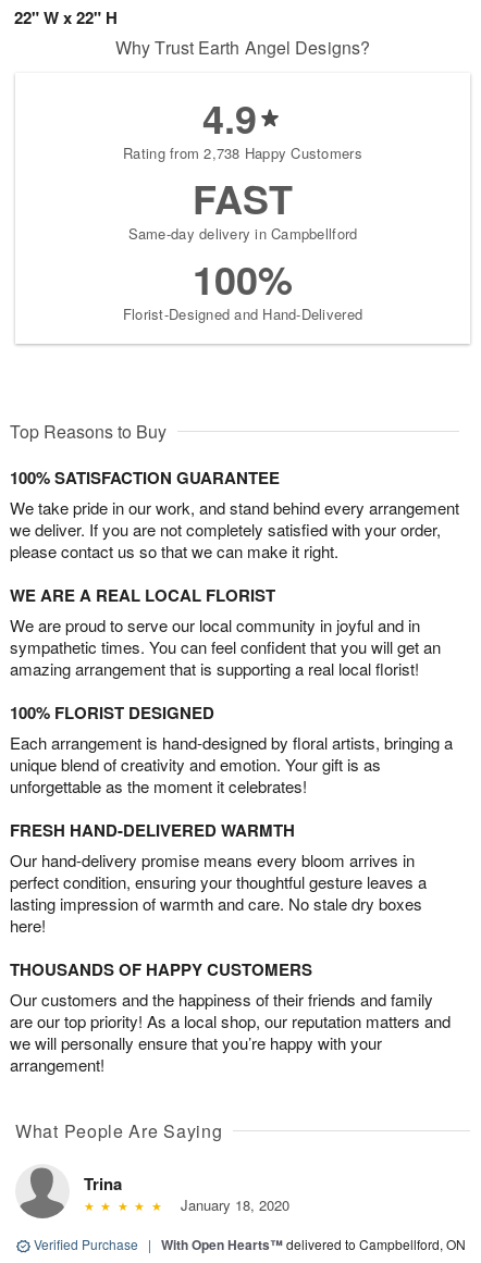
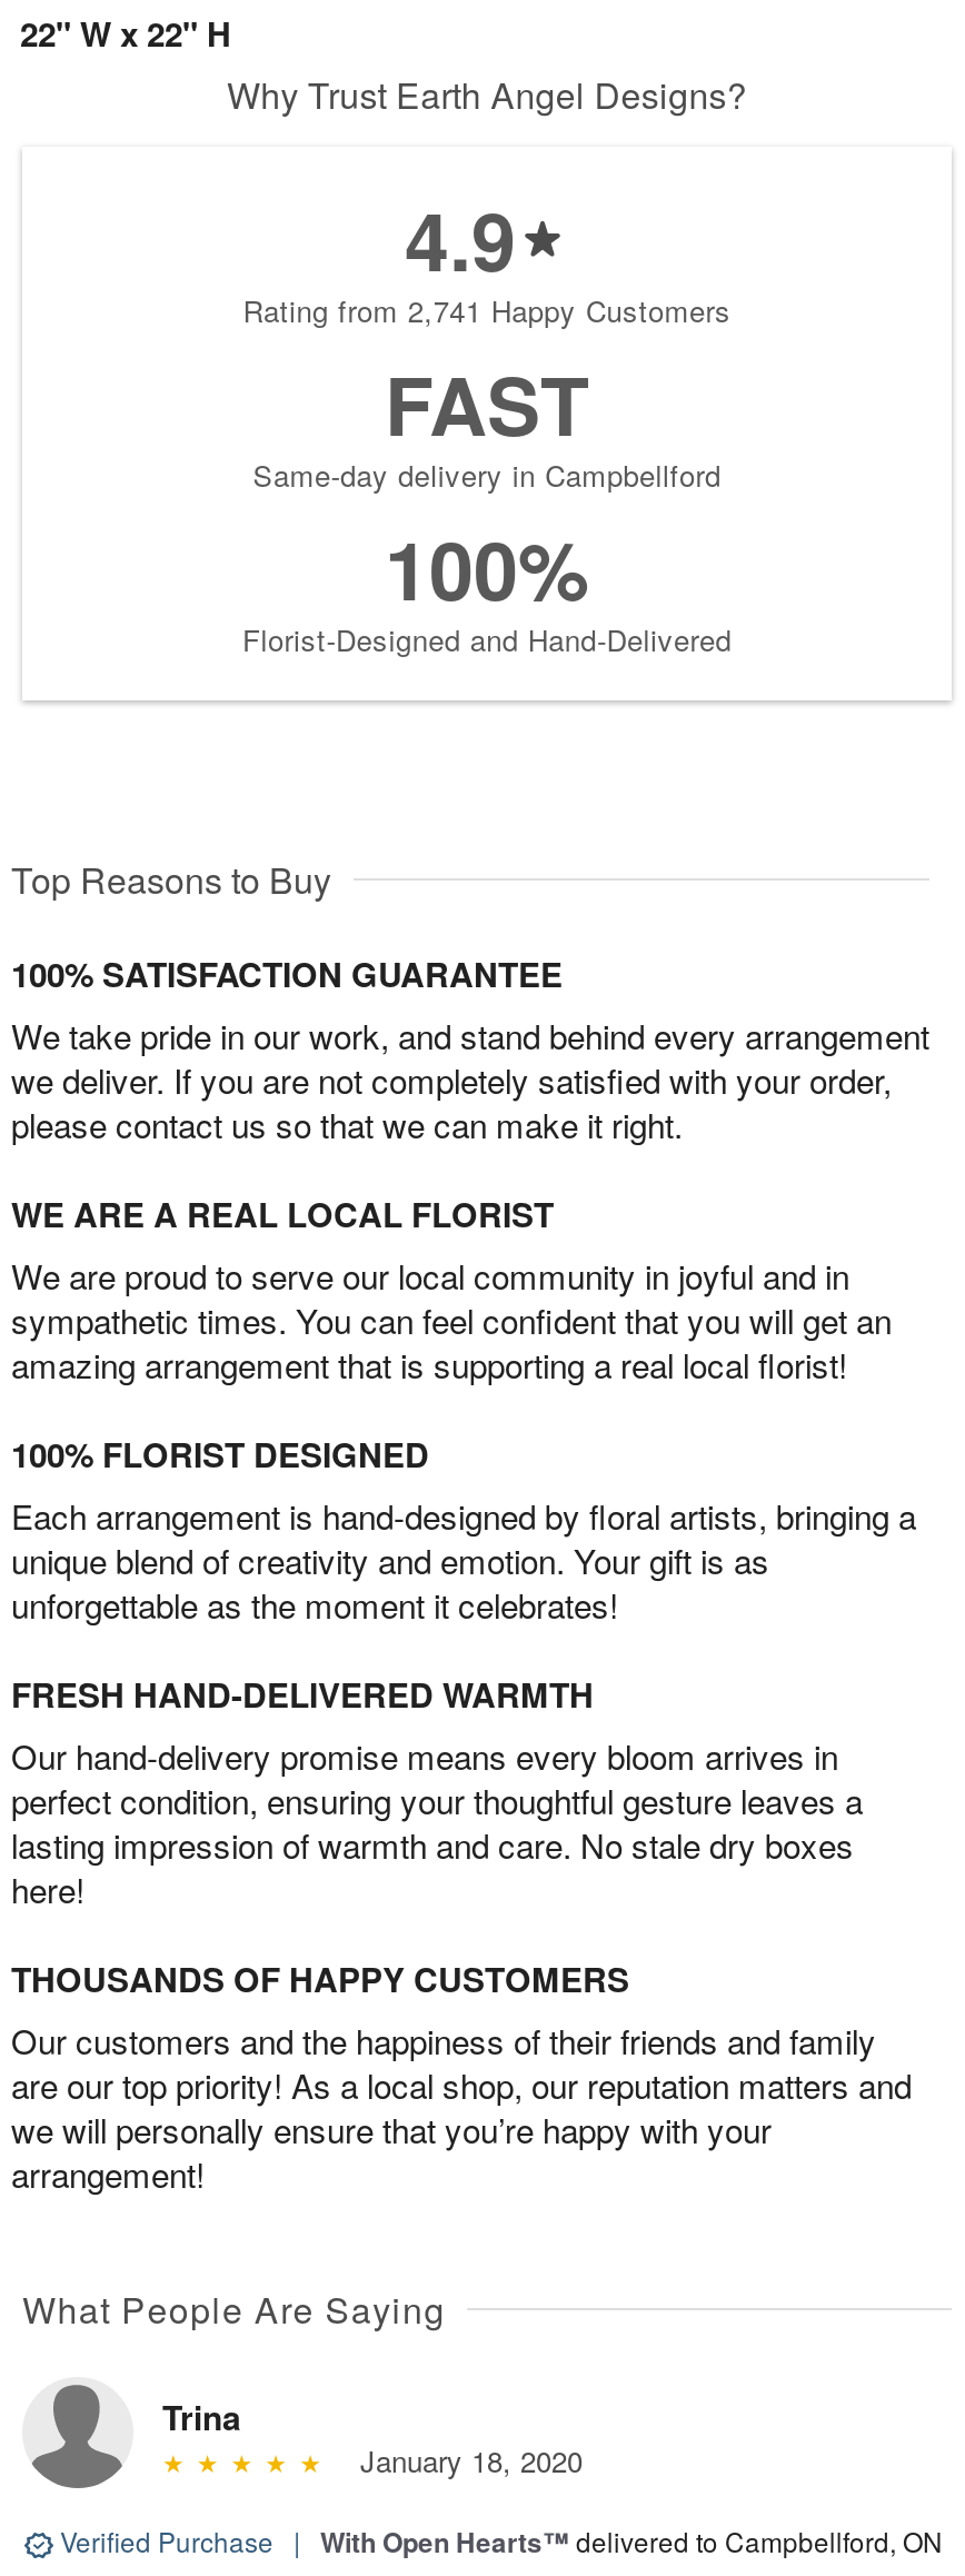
[123,143,362,164] Rating from 2,738 Happy Customers -> [243,290,731,332] Rating from 2,741 Happy Customers

